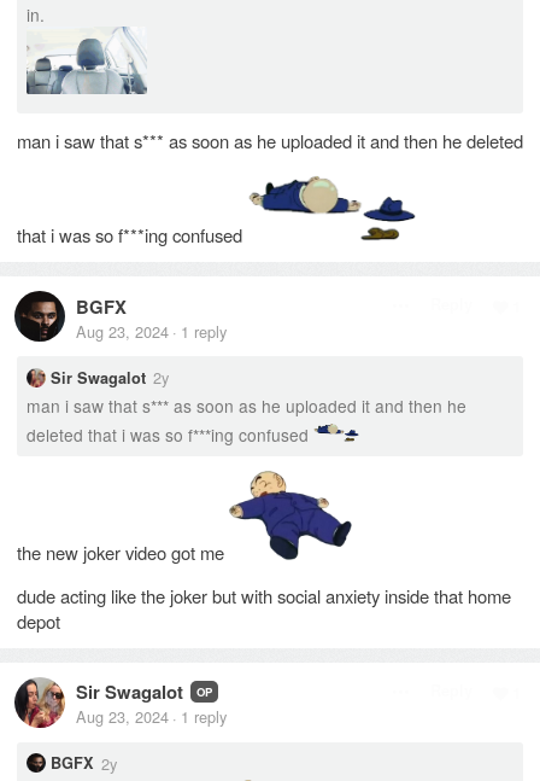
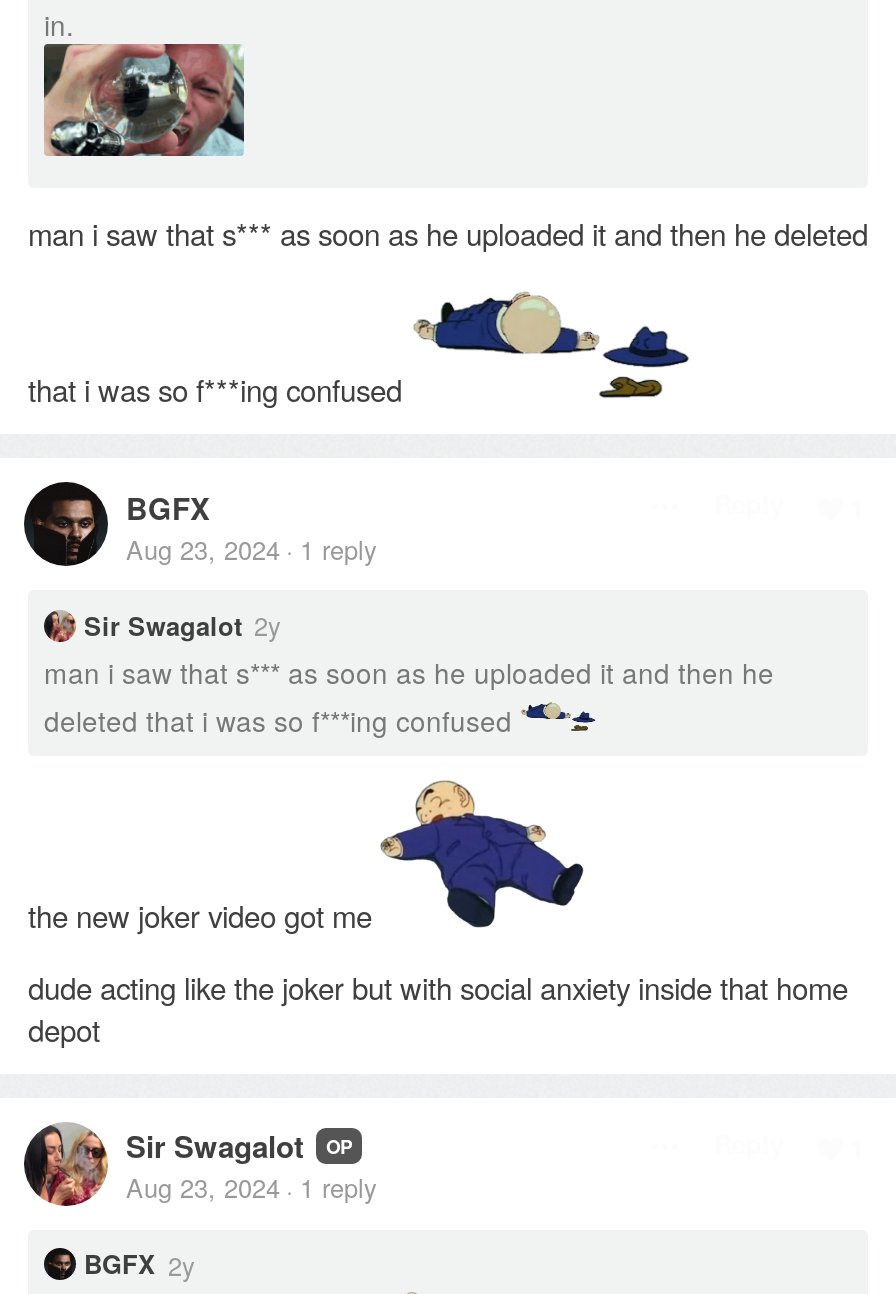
[25,27,147,95] [image] -> [42,42,246,158] [image]

